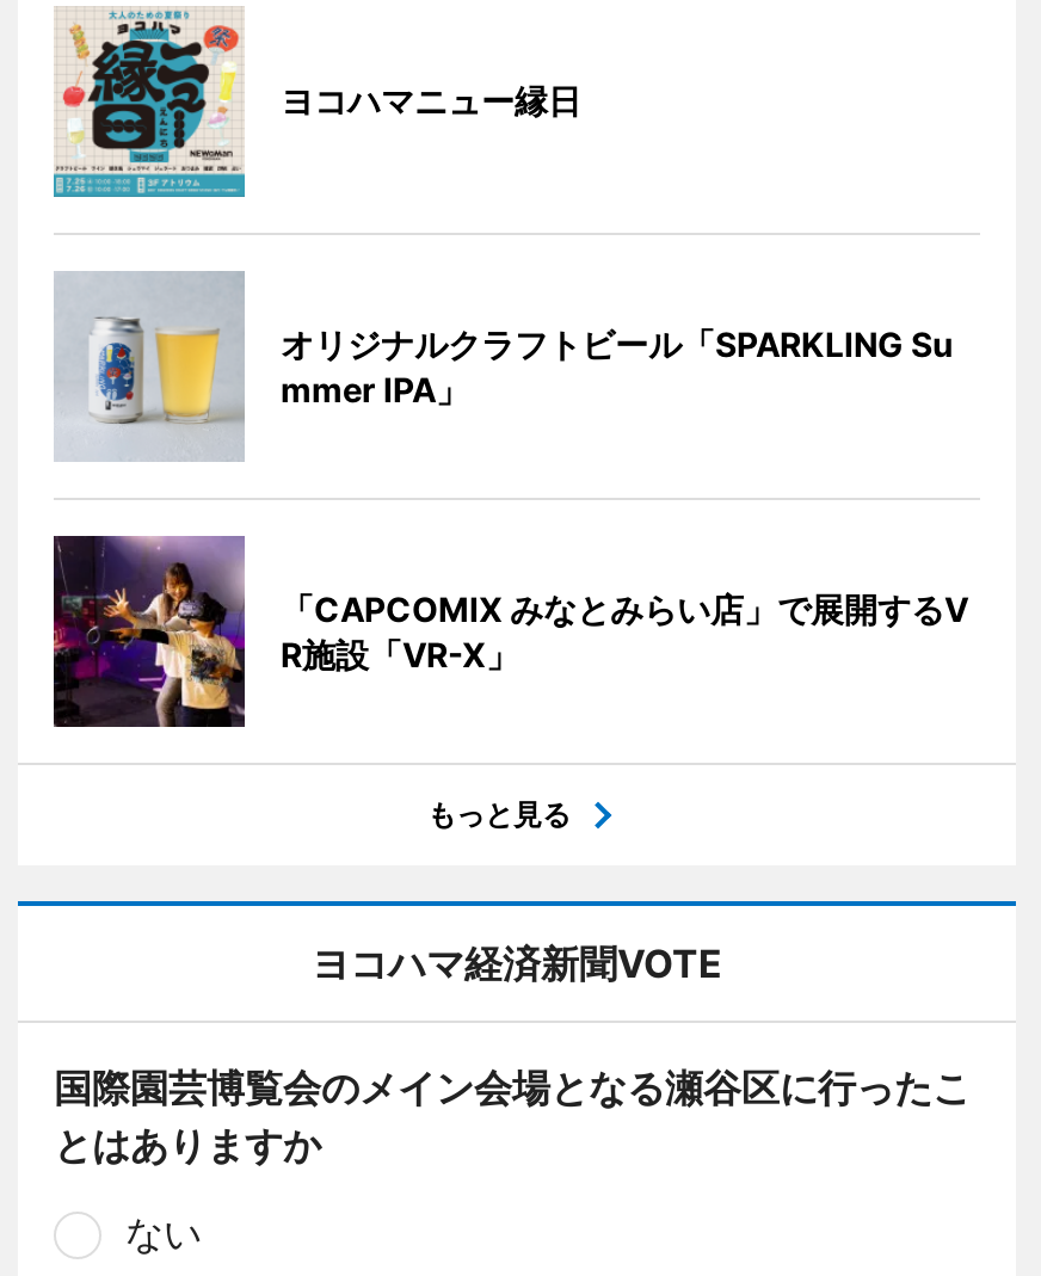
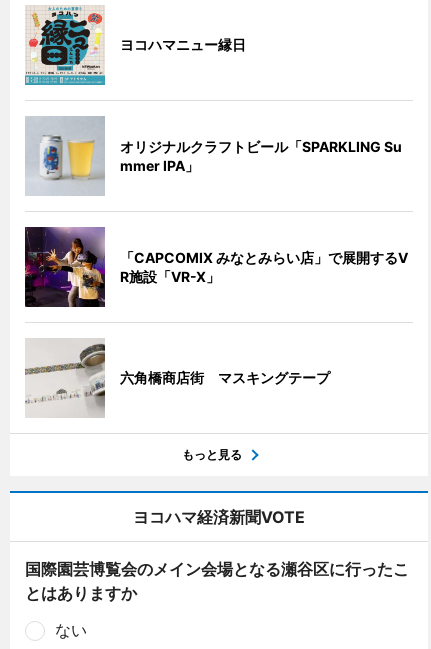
none -> [25,338,330,418] [image] | 六角橋商店街 マスキングテープ

